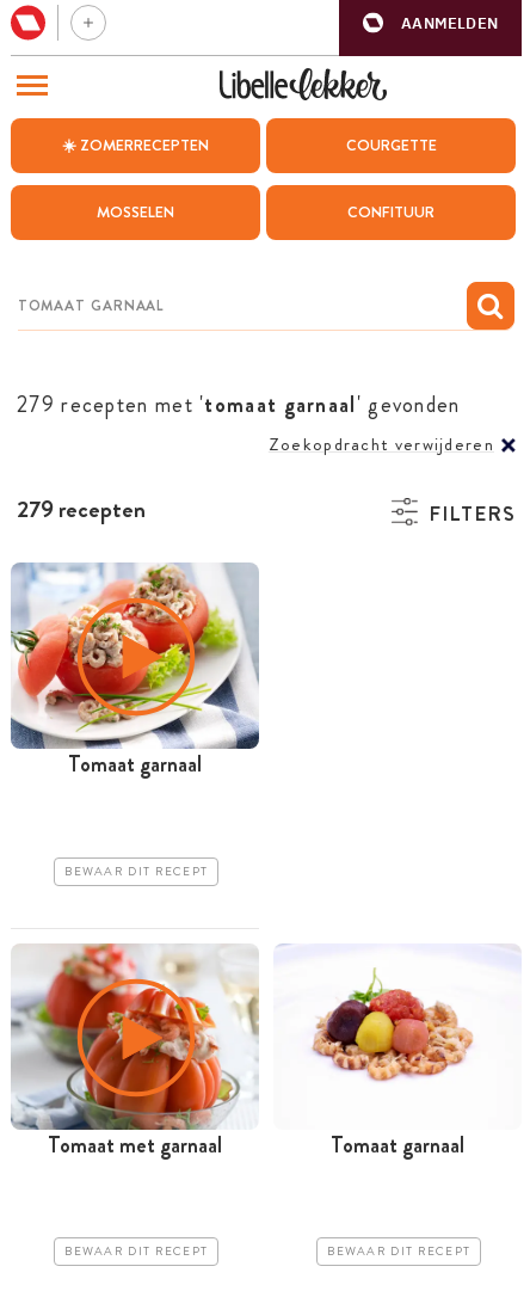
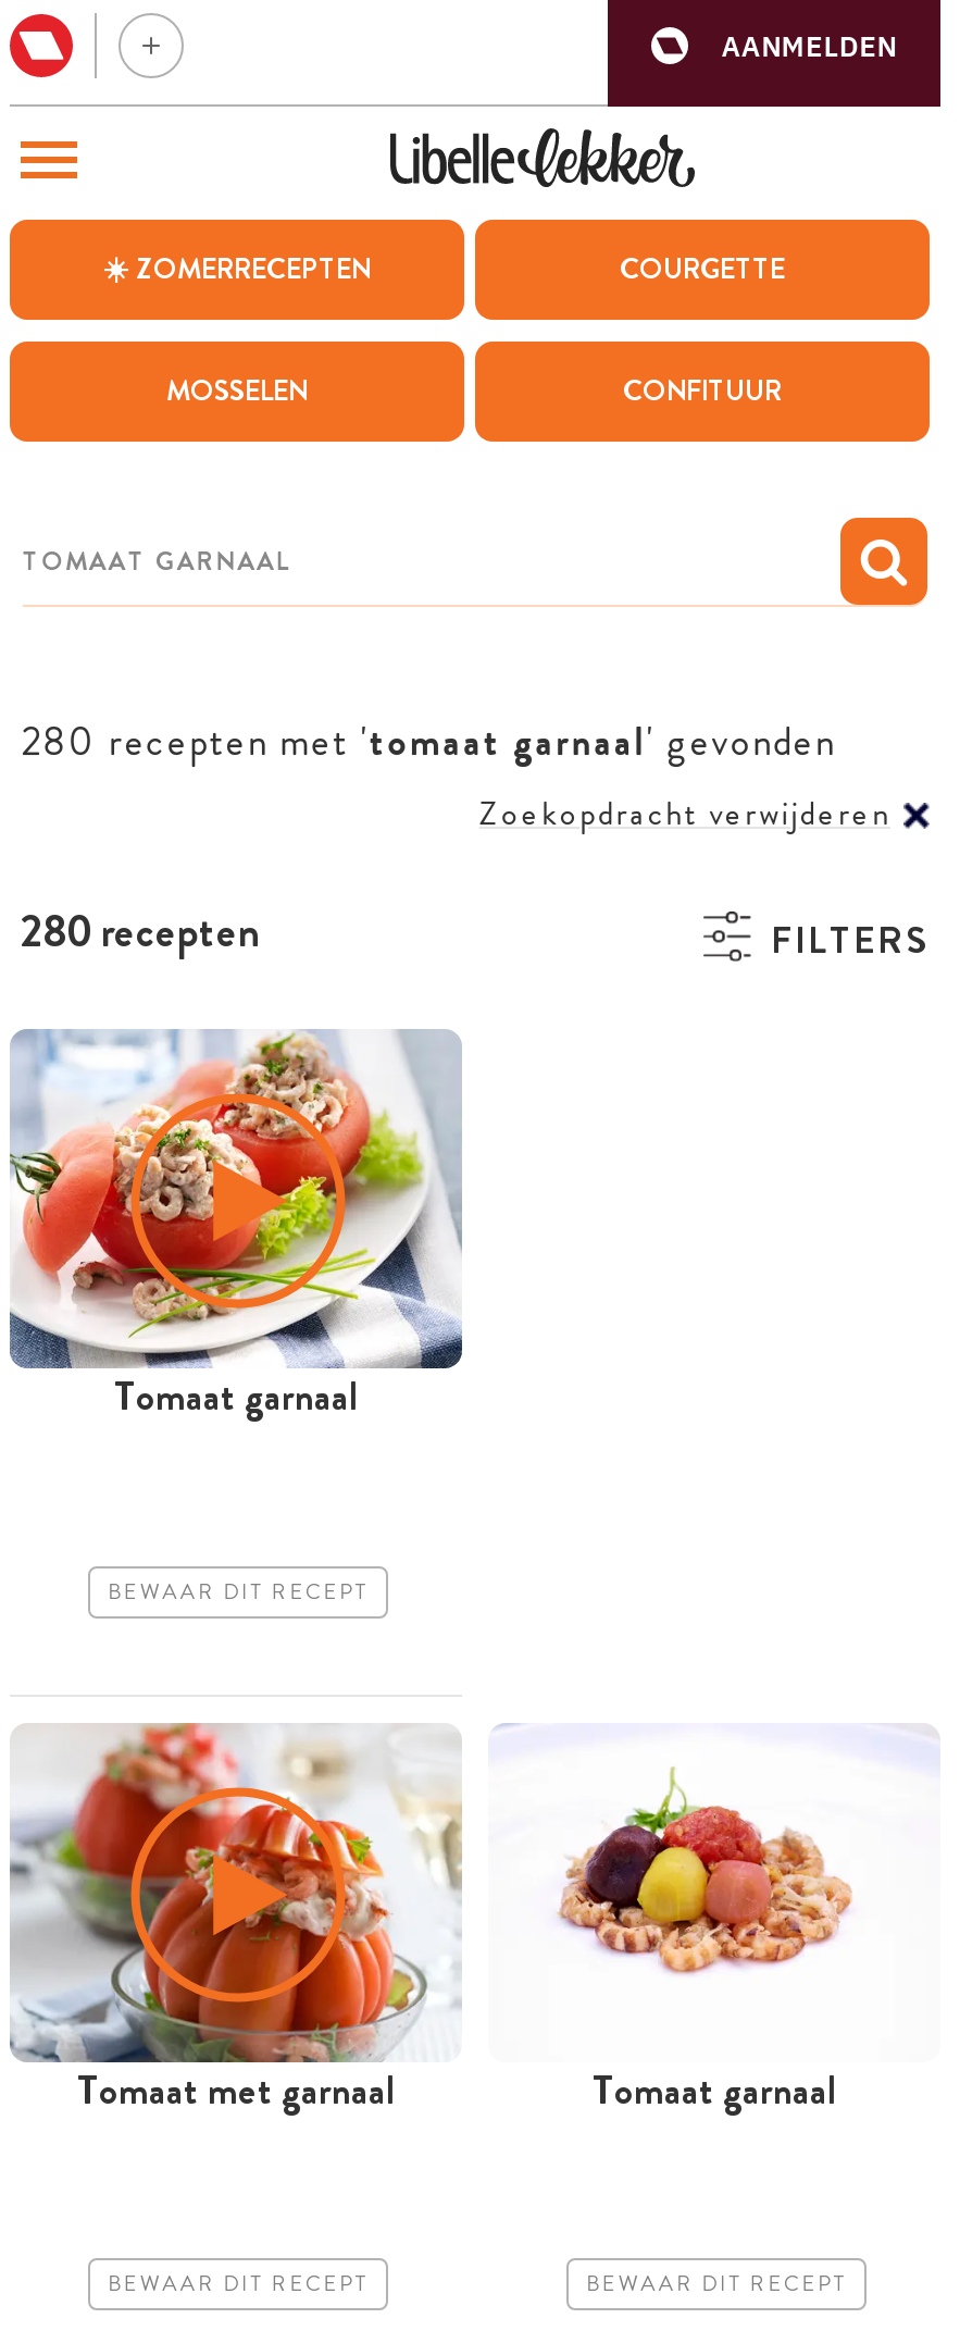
[17,390,460,421] 279 recepten met ' tomaat garnaal ' gevonden -> [21,714,835,771] 280 recepten met ' tomaat garnaal ' gevonden
[17,493,146,527] 279 recepten -> [21,902,260,965] 280 recepten

